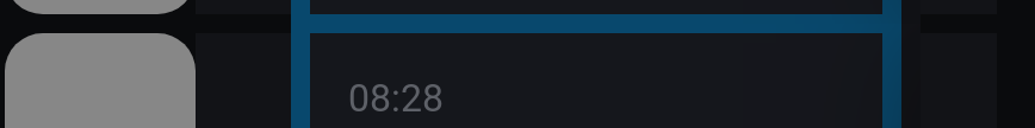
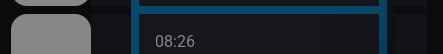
[348,76,444,121] 08:28 -> [155,32,195,51] 08:26

